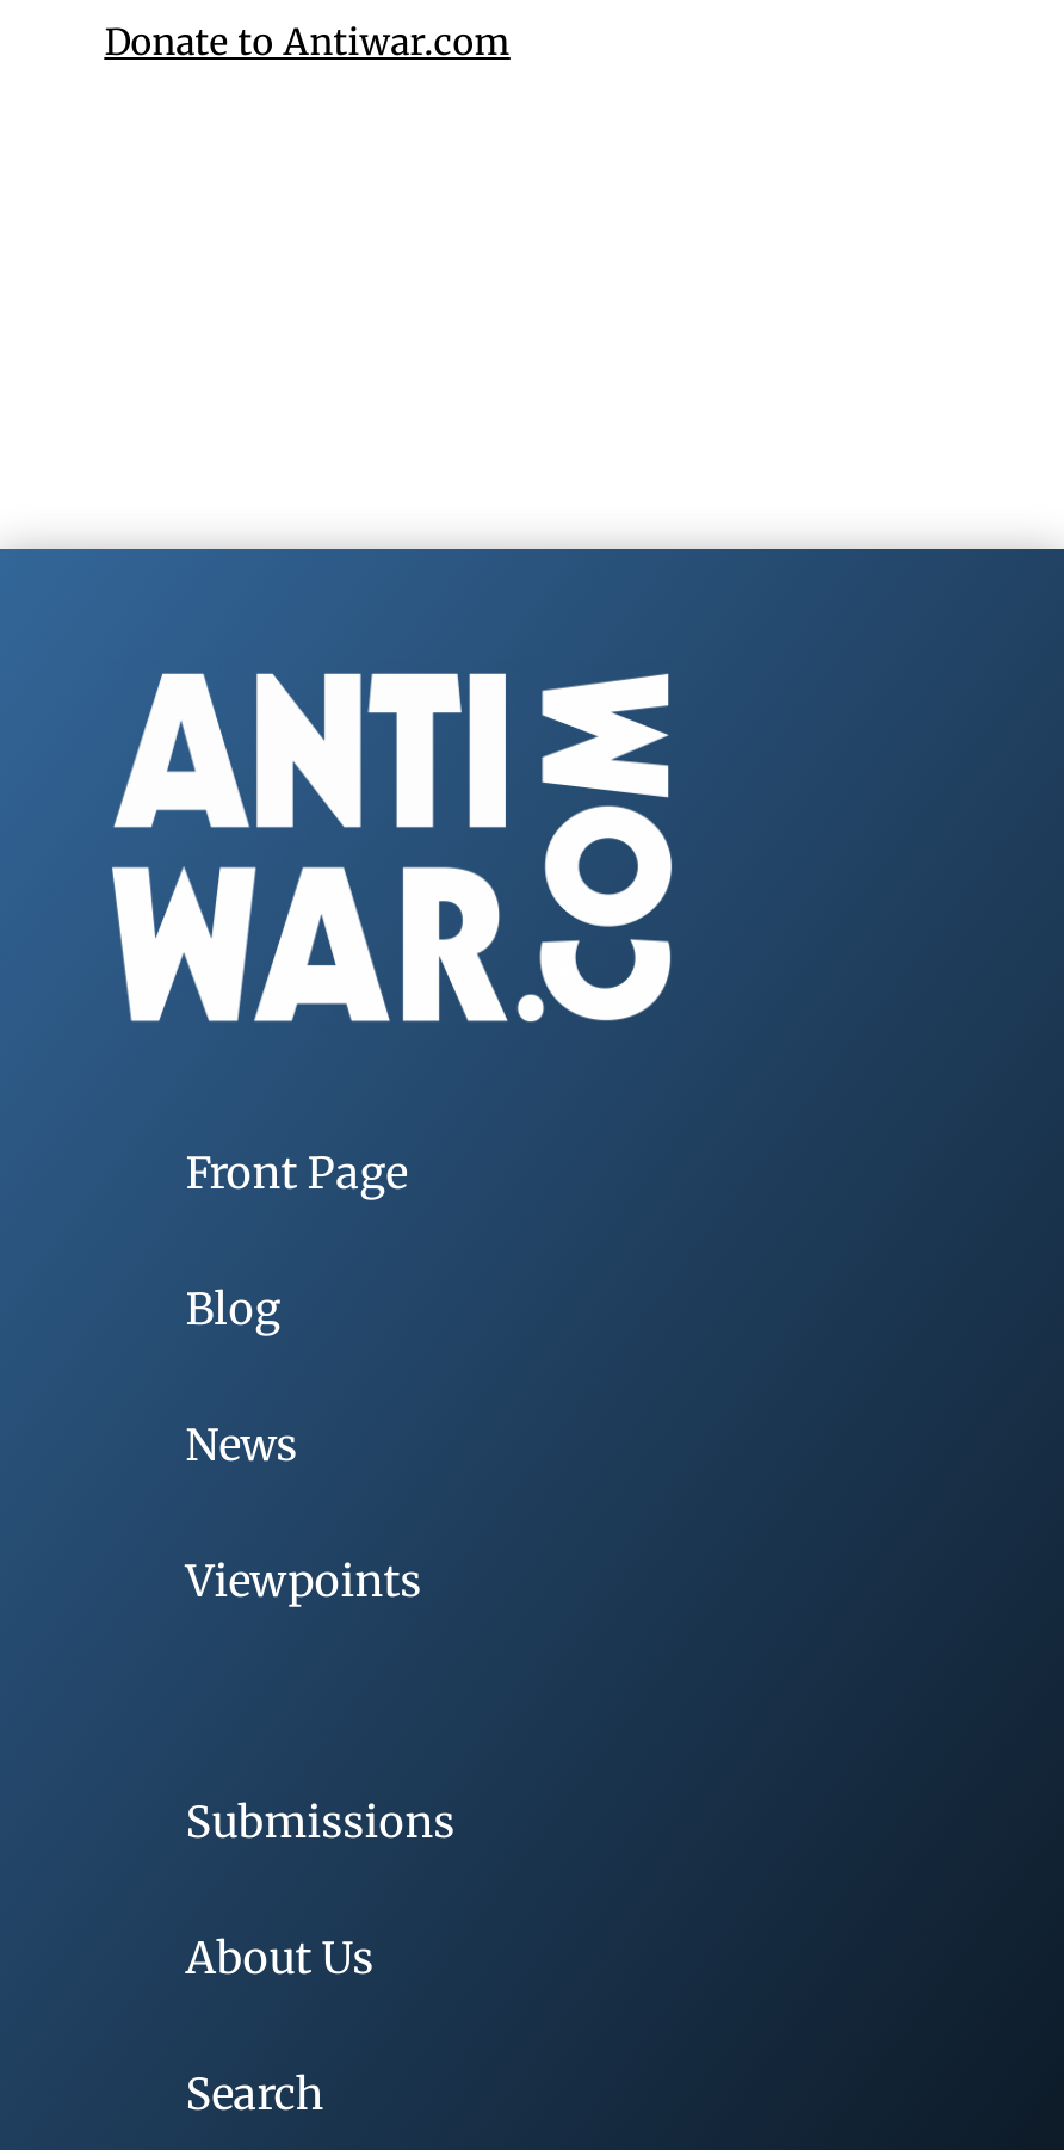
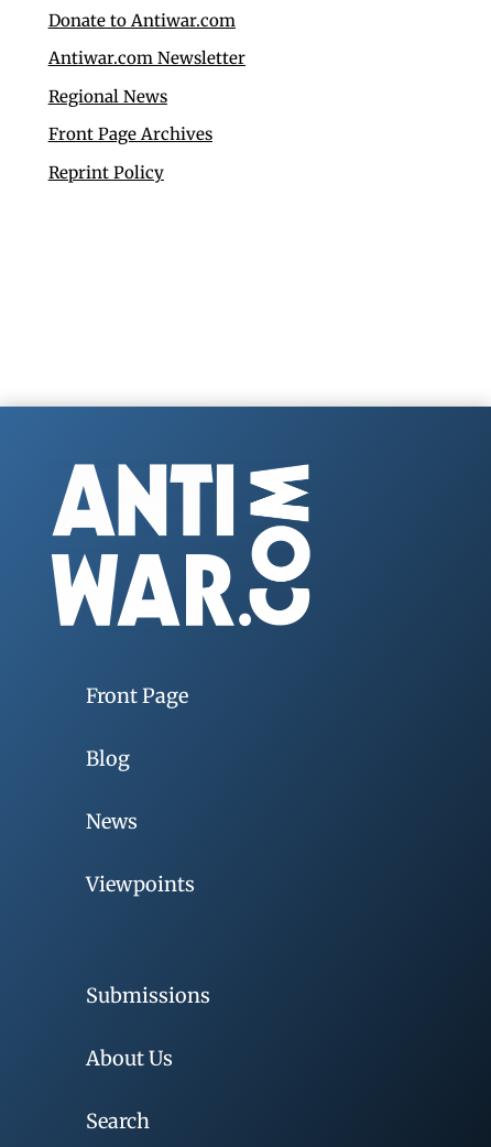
none -> [48,47,245,182] Antiwar.com Newsletter | Regional News | Front Page Archives | Reprint Policy

